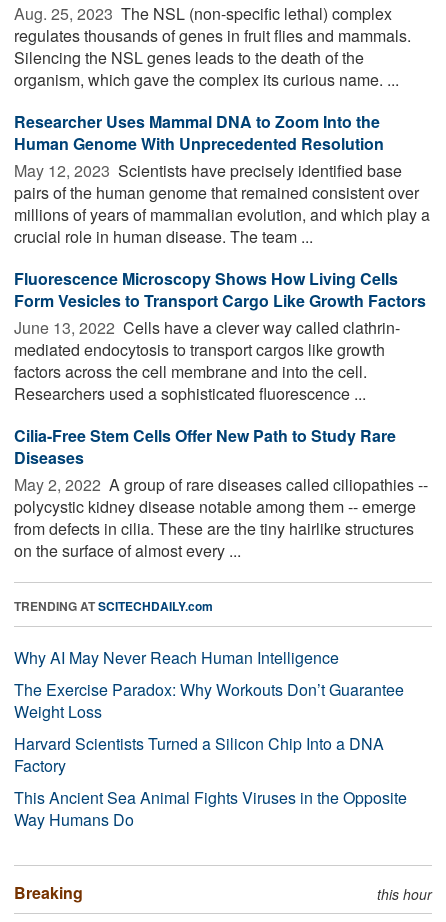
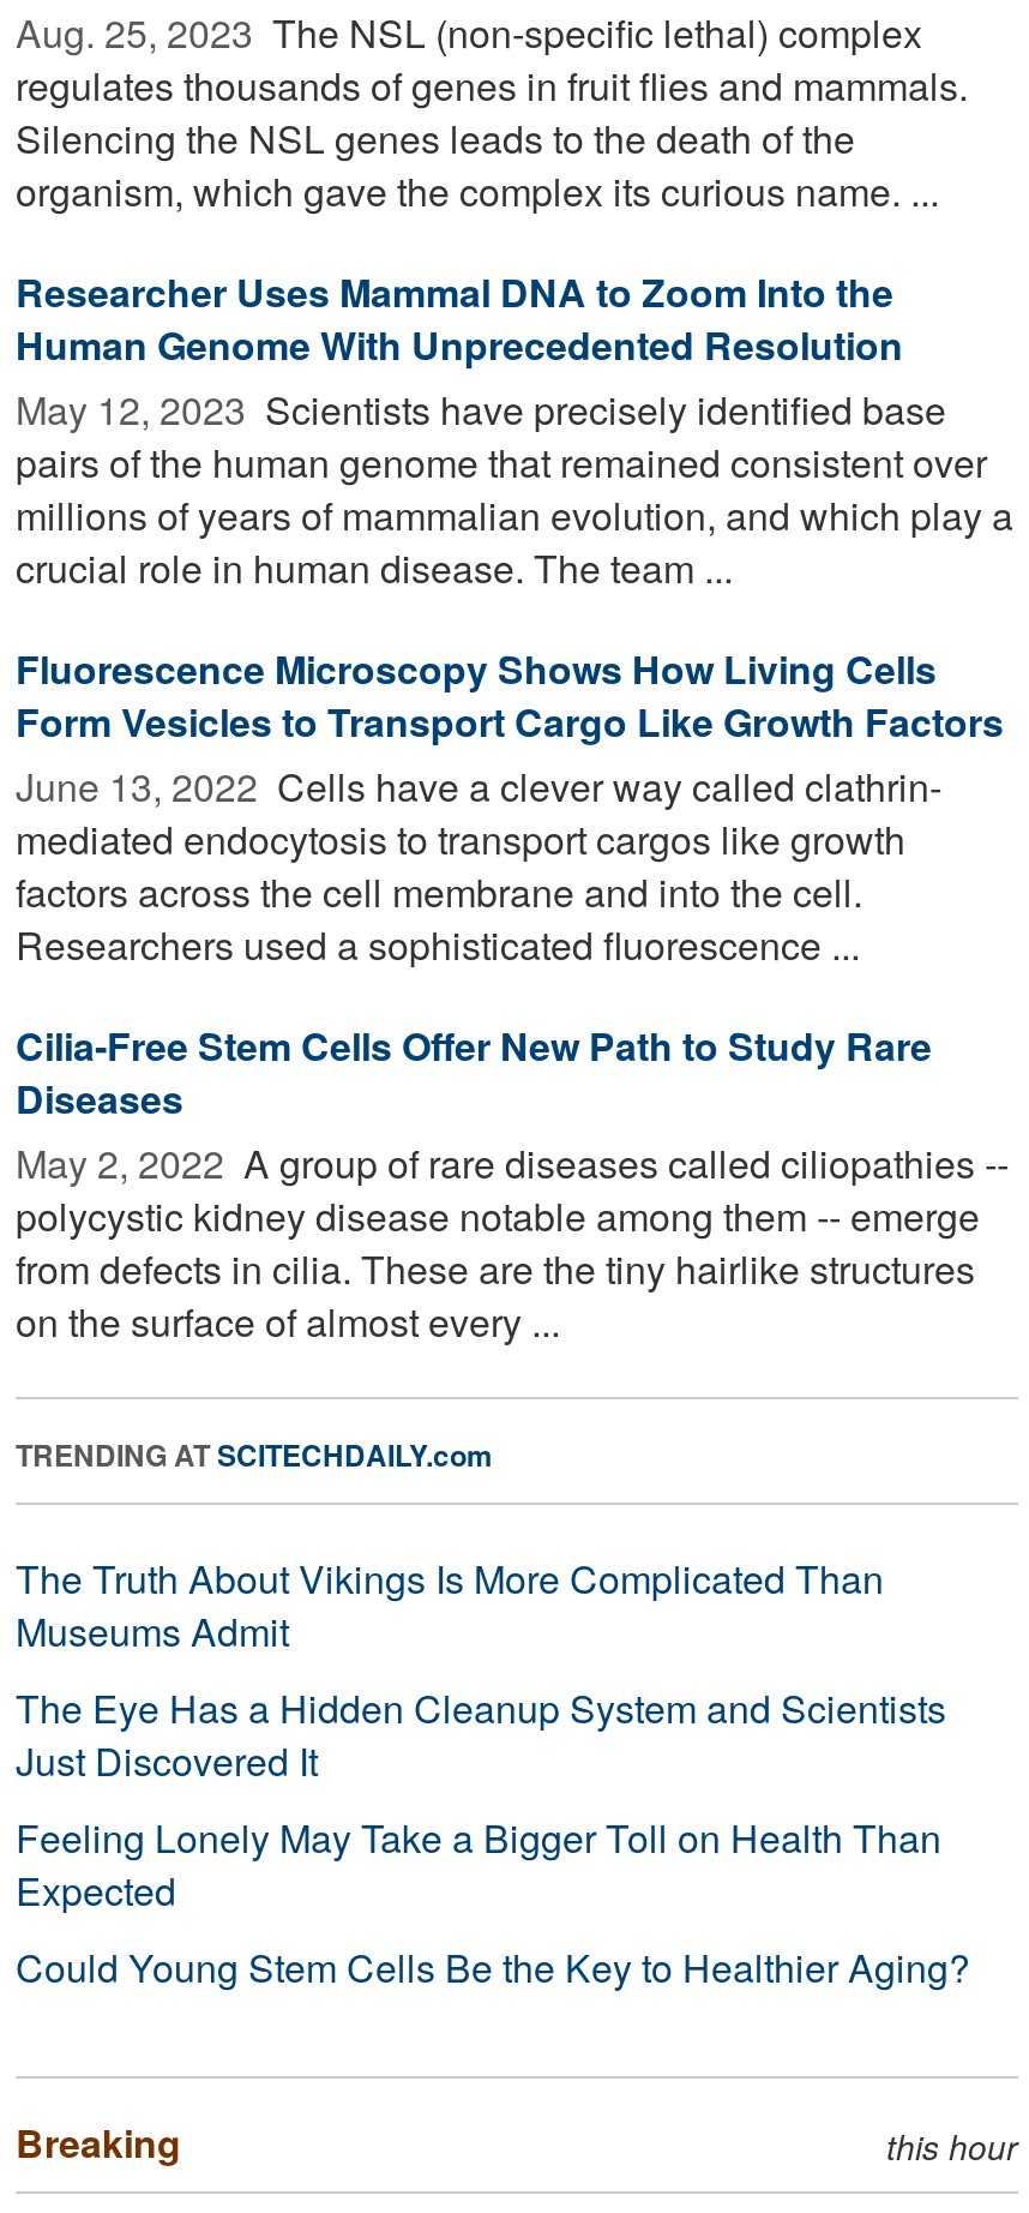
[14,646,407,831] Why AI May Never Reach Human Intelligence | The Exercise Paradox: Why Workouts Don’t Guarantee | Weight Loss | Harvard Scientists Turned a Silicon Chip Into a DNA | Factory | This Ancient Sea Animal Fights Viruses in the Opposite | Way Humans Do -> [16,1550,970,1994] The Truth About Vikings Is More Complicated Than | Museums Admit | The Eye Has a Hidden Cleanup System and Scientists | Just Discovered It | Feeling Lonely May Take a Bigger Toll on Health Than | Expected | Could Young Stem Cells Be the Key to Healthier Aging?

